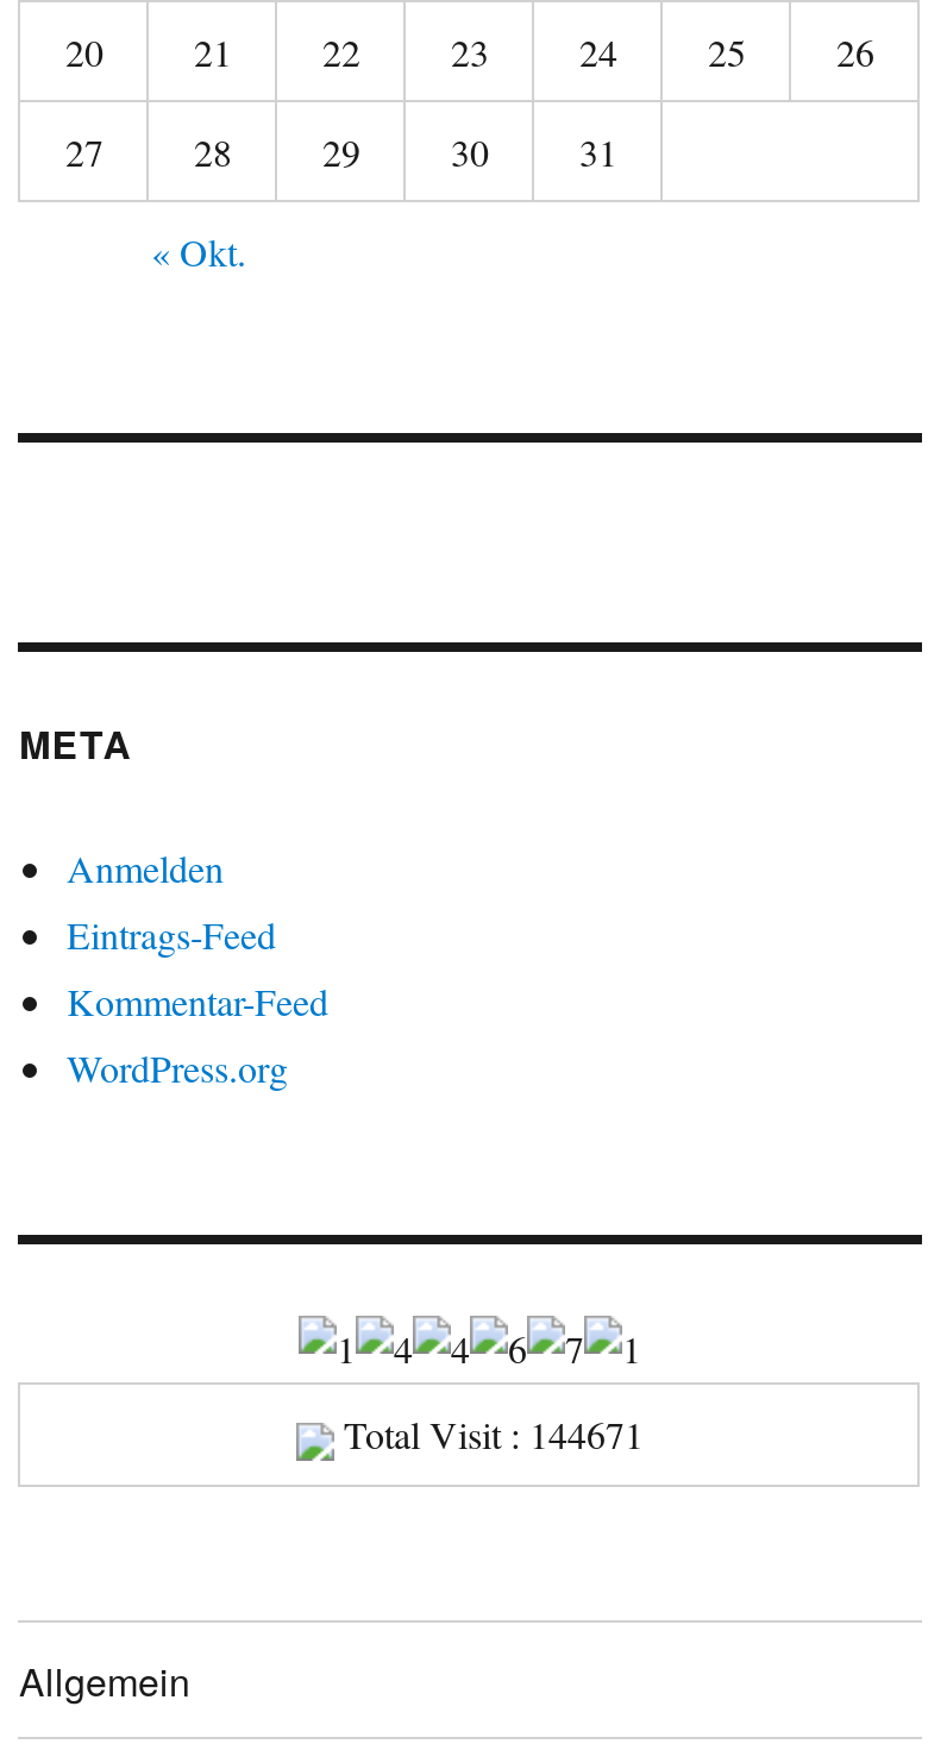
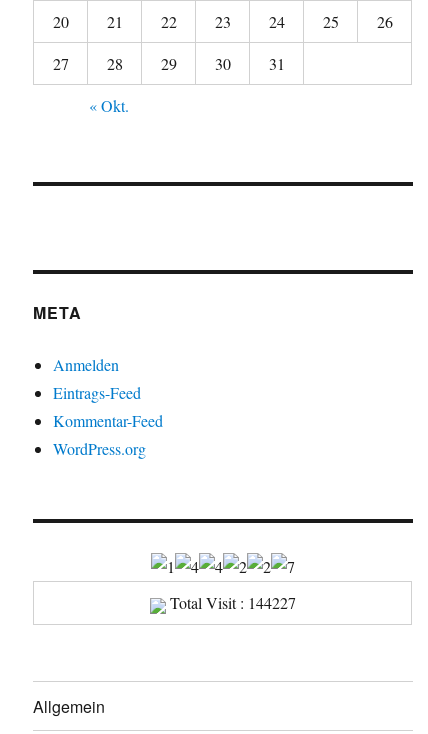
[334,1410,644,1460] Total Visit : 144671 -> [166,592,296,613] Total Visit : 144227

